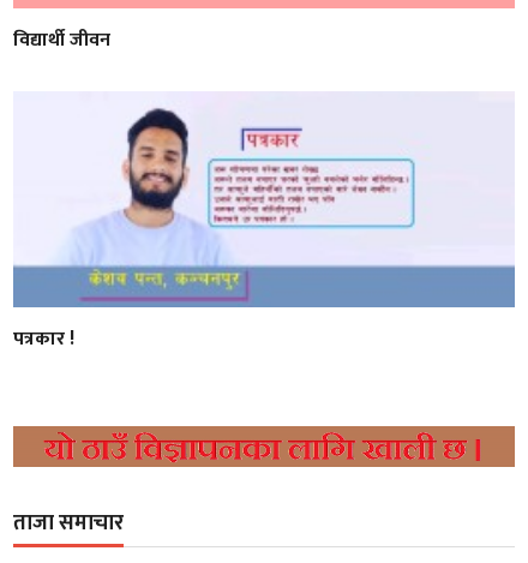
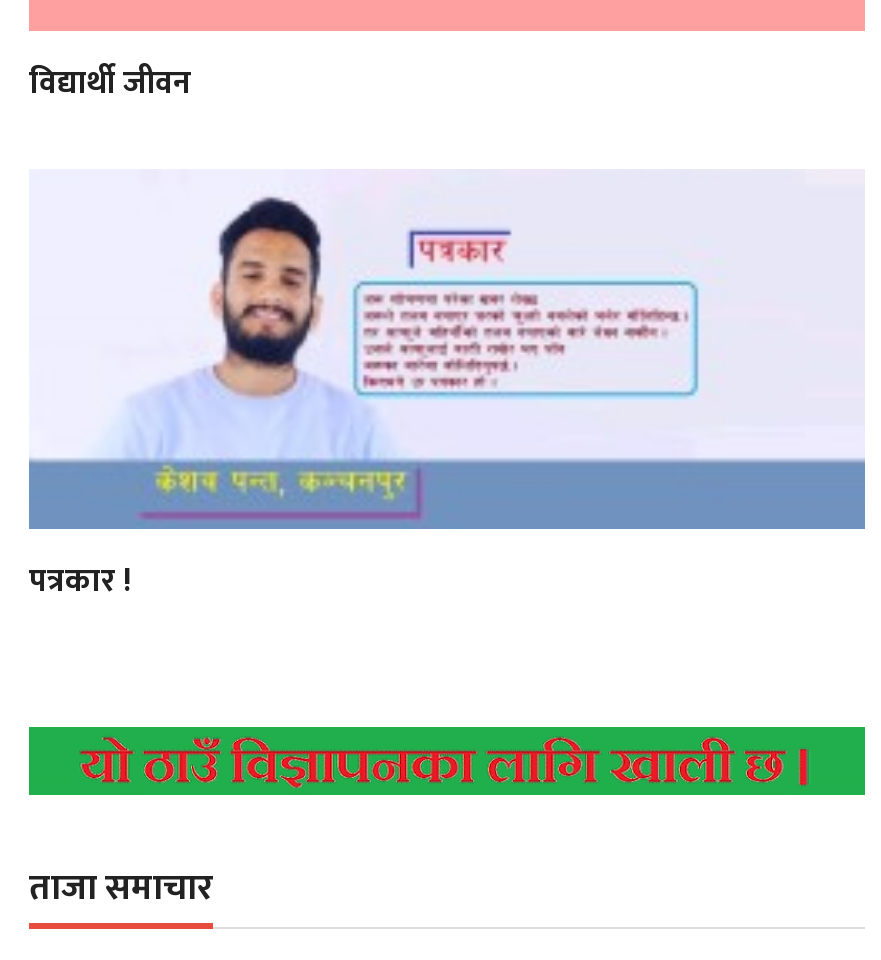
[12,425,516,468] [image] -> [27,725,867,797] [image]

